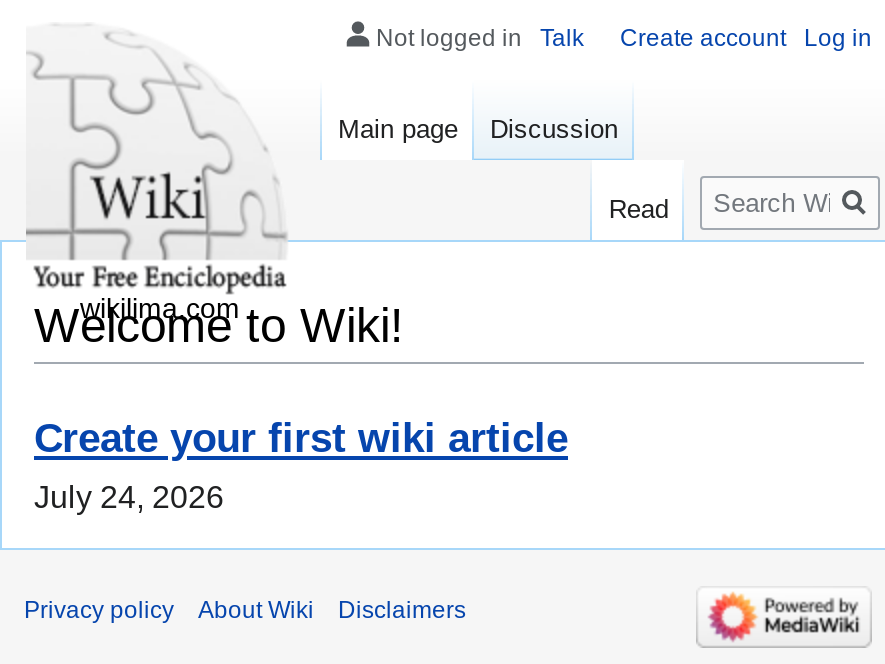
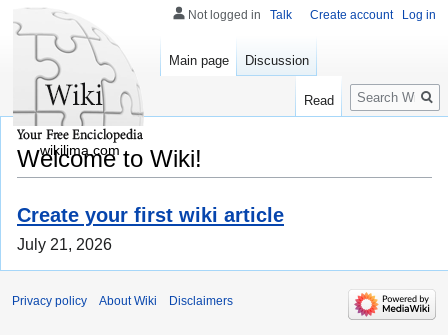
[34,481,224,515] July 24, 2026 -> [17,236,112,253] July 21, 2026

